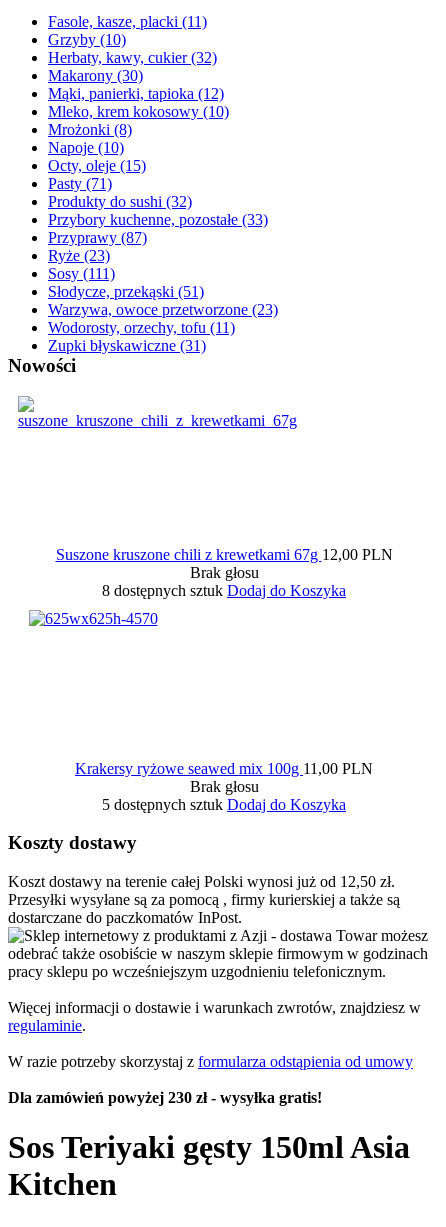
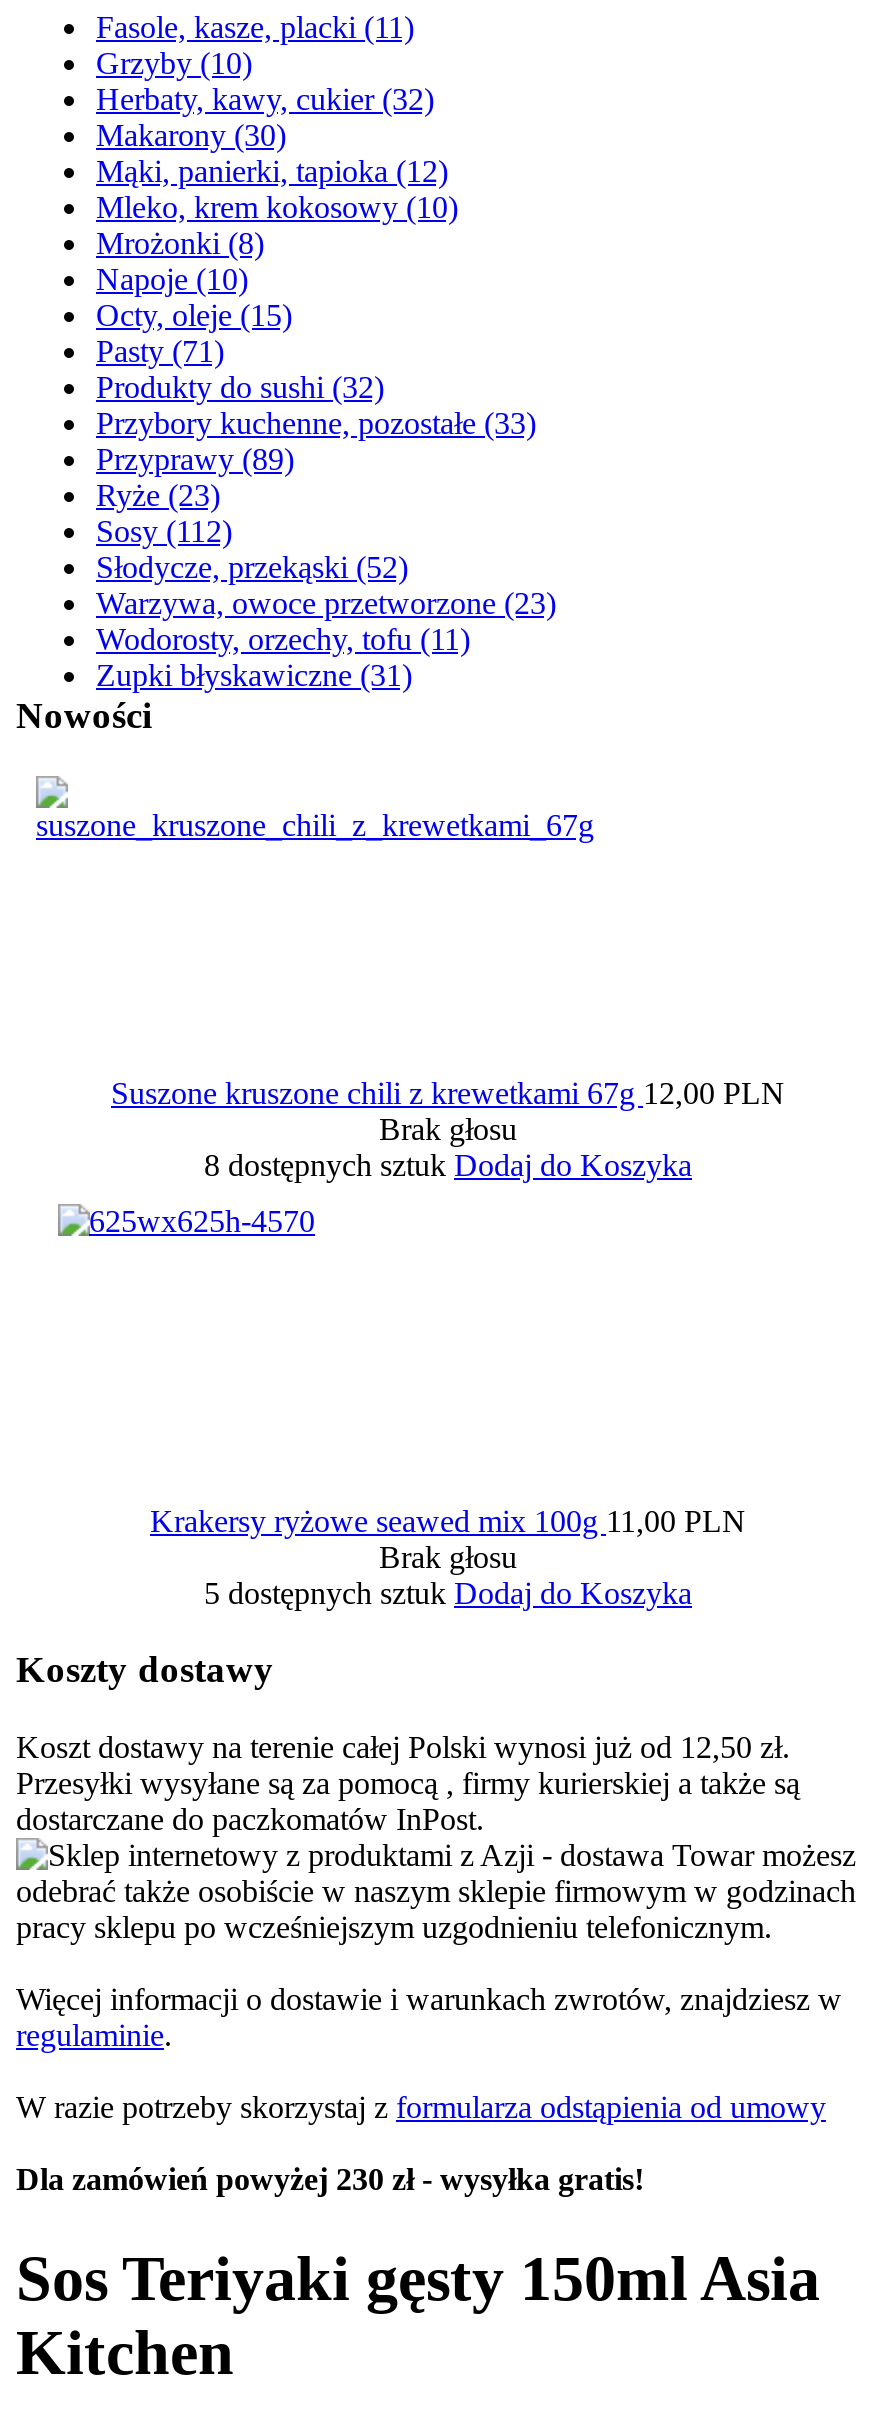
[48,229,147,246] Przyprawy (87) -> [96,442,294,476] Przyprawy (89)
[48,265,115,282] Sosy (111) -> [96,514,232,548] Sosy (112)
[48,283,204,300] Słodycze, przekąski (51) -> [96,550,408,584] Słodycze, przekąski (52)

